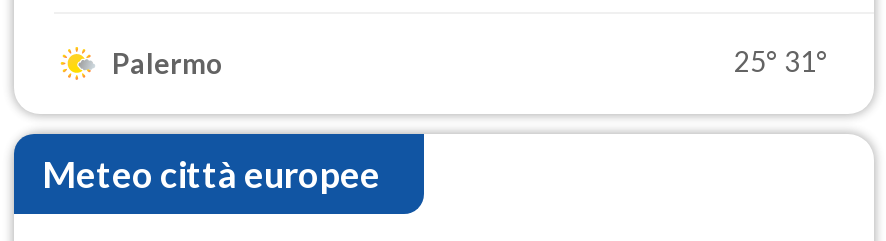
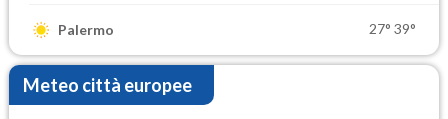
[734,45,828,79] 25° 31° -> [369,20,416,37] 27° 39°

